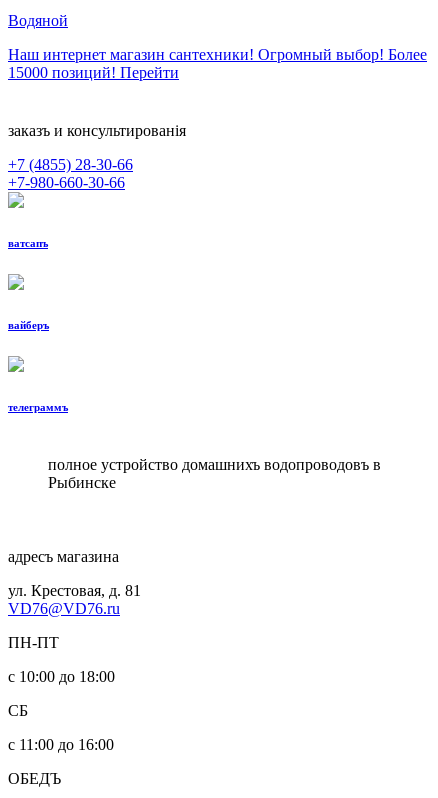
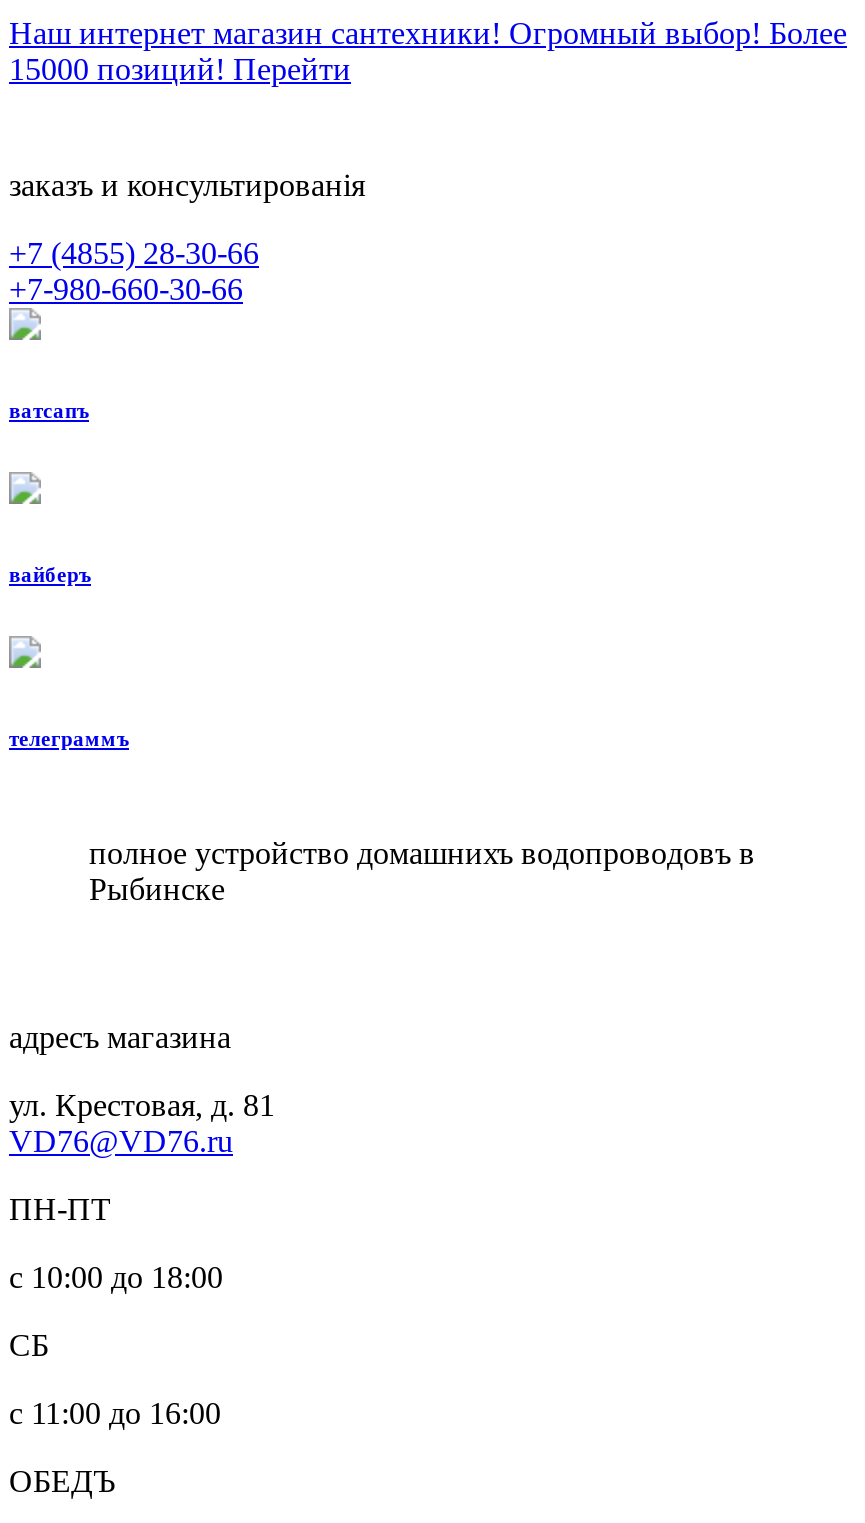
[8,12,68,29] Водяной -> none

